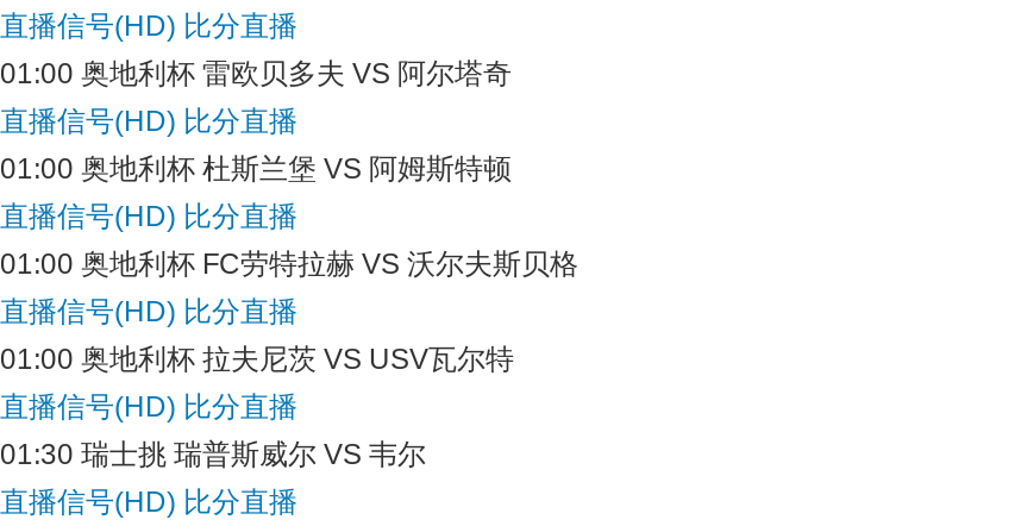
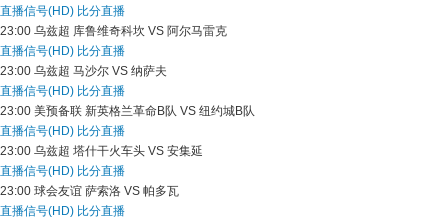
[0,57,512,90] 01:00 奥地利杯雷欧贝多夫 VS 阿尔塔奇 -> [0,24,227,38] 23:00 乌兹超库鲁维奇科坎 VS 阿尔马雷克
[0,152,512,186] 01:00 奥地利杯杜斯兰堡 VS 阿姆斯特顿 -> [0,64,167,78] 23:00 乌兹超马沙尔 VS 纳萨夫
[0,248,578,281] 01:00 奥地利杯FC劳特拉赫 VS 沃尔夫斯贝格 -> [0,104,255,118] 23:00 美预备联新英格兰革命B队 VS 纽约城B队
[0,343,514,376] 01:00 奥地利杯拉夫尼茨 VS USV瓦尔特 -> [0,144,203,158] 23:00 乌兹超塔什干火车头 VS 安集延
[0,438,426,471] 01:30 瑞士挑瑞普斯威尔 VS 韦尔 -> [0,184,179,198] 23:00 球会友谊萨索洛 VS 帕多瓦

